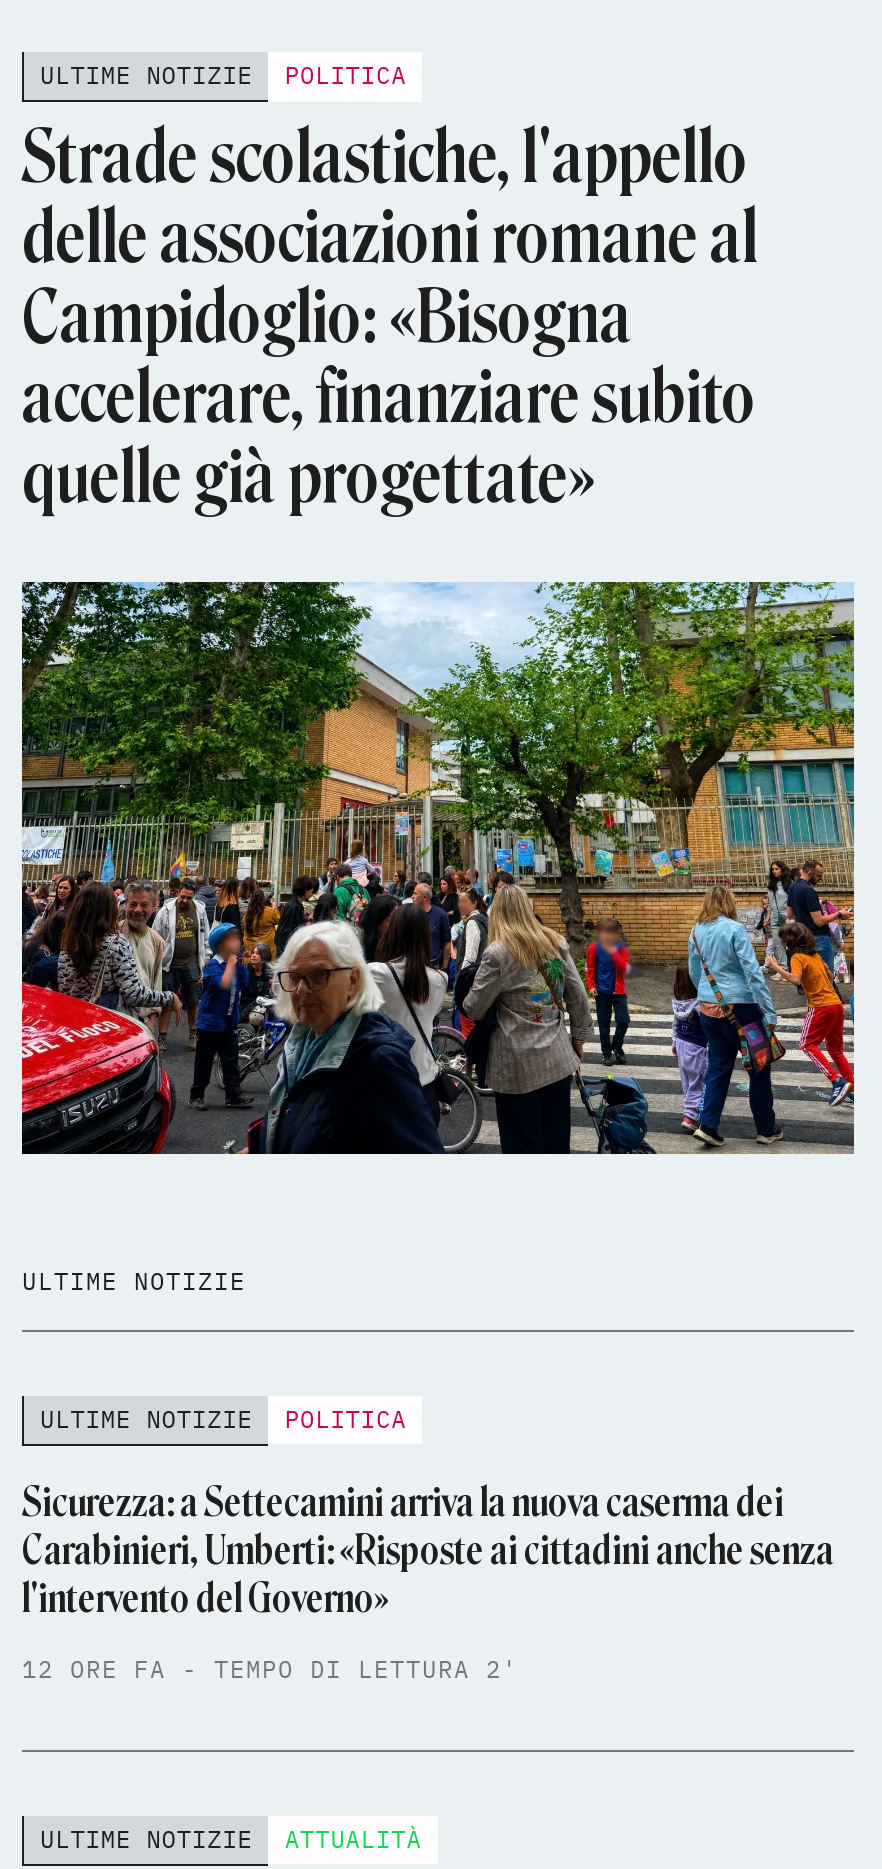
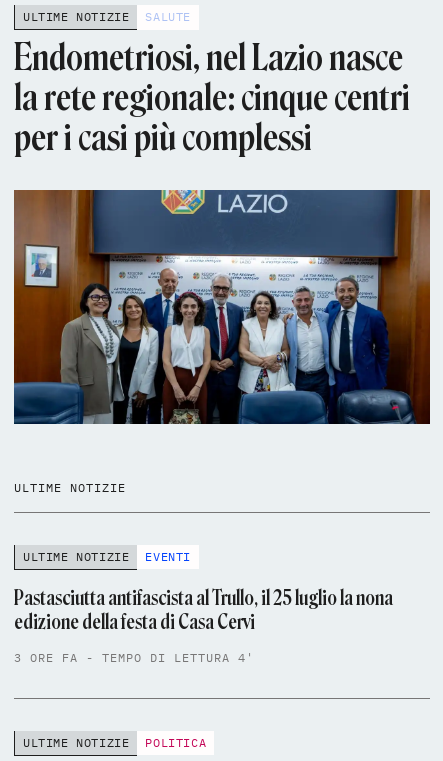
[22,60,758,520] POLITICA | Strade scolastiche, l'appello | delle associazioni romane al | Campidoglio: «Bisogna | accelerare, finanziare subito | quelle già progettate» -> [14,9,410,159] SALUTE | Endometriosi, nel Lazio nasce | la rete regionale: cinque centri | per i casi più complessi
[20,580,856,1156] [image] -> [13,189,431,425] [image]
[285,1404,406,1434] POLITICA -> [145,549,191,564] EVENTI
[22,1478,834,1622] Sicurezza: a Settecamini arriva la nuova caserma dei | Carabinieri, Umberti: «Risposte ai cittadini anche senza | l'intervento del Governo» -> [14,586,393,634] Pastasciutta antifascista al Trullo, il 25 luglio la nona | edizione della festa di Casa Cervi
[22,1654,518,1684] 12 ORE FA - TEMPO DI LETTURA 2' -> [14,650,254,665] 3 ORE FA - TEMPO DI LETTURA 4'
[285,1824,422,1854] ATTUALITÀ -> [145,735,206,750] POLITICA

